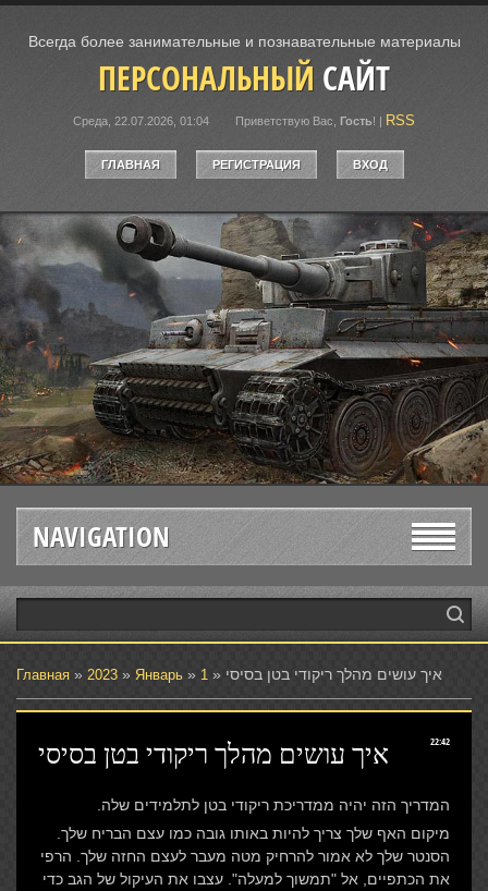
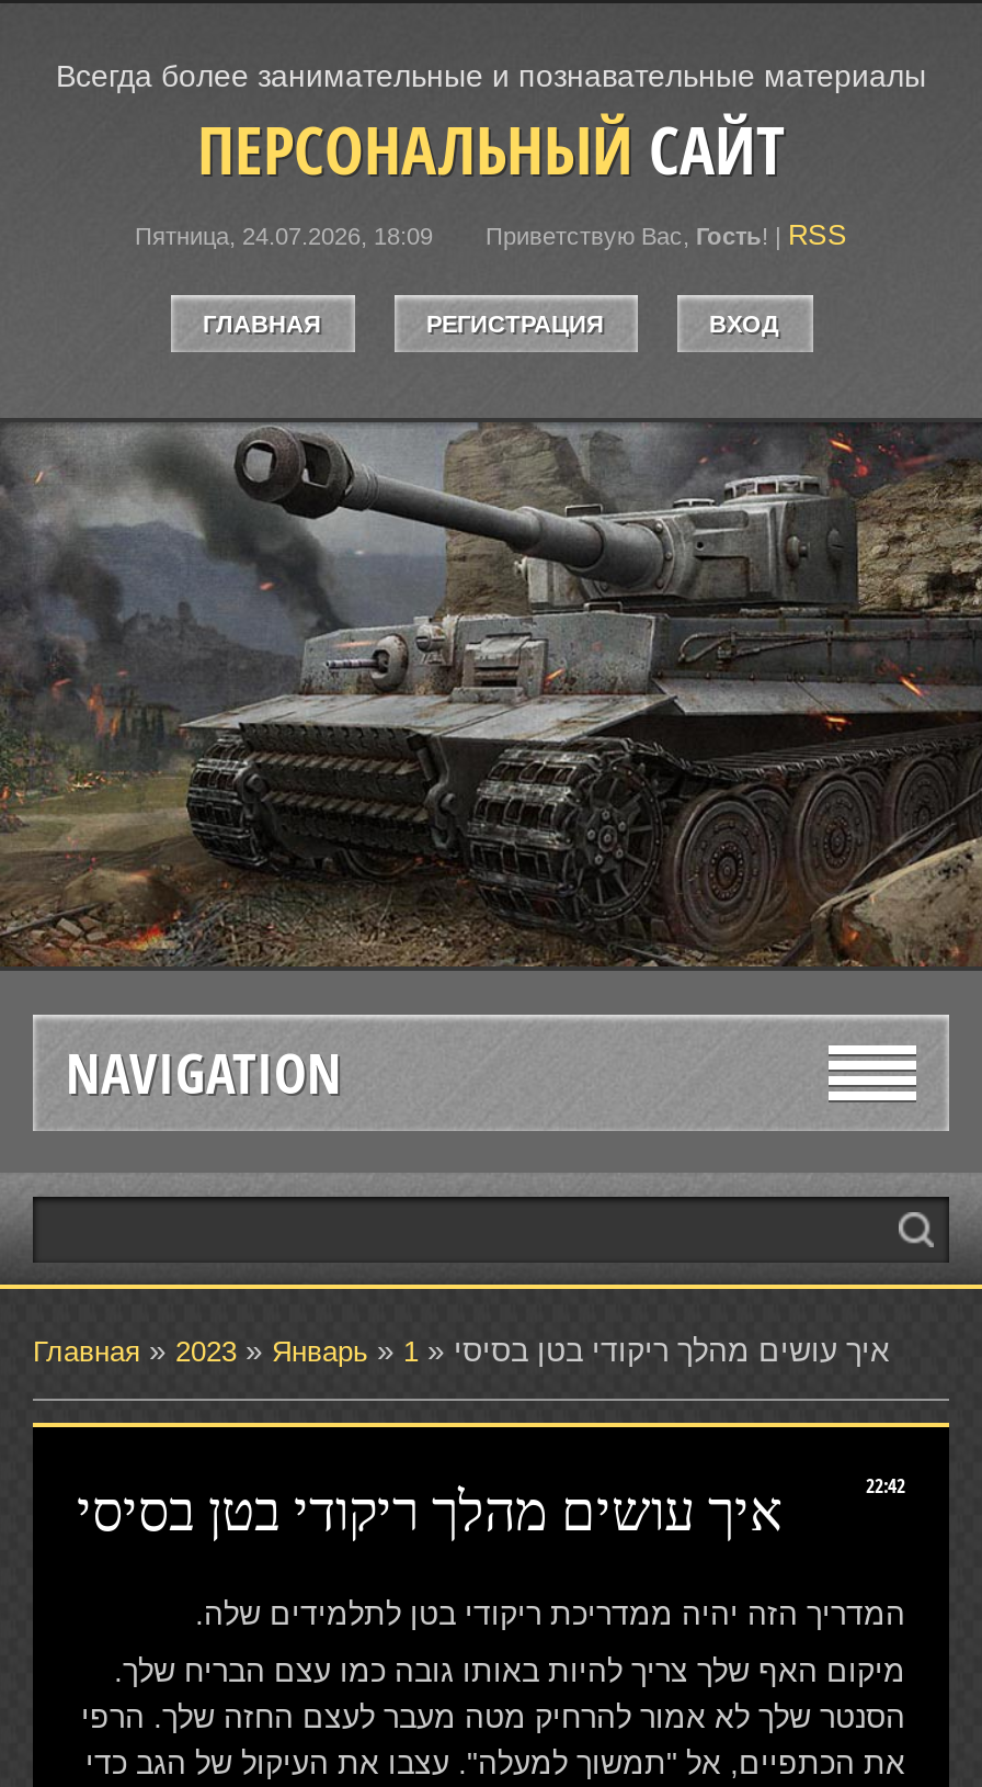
[73,114,209,127] Среда, 22.07.2026, 01:04 -> [135,223,433,249] Пятница, 24.07.2026, 18:09

